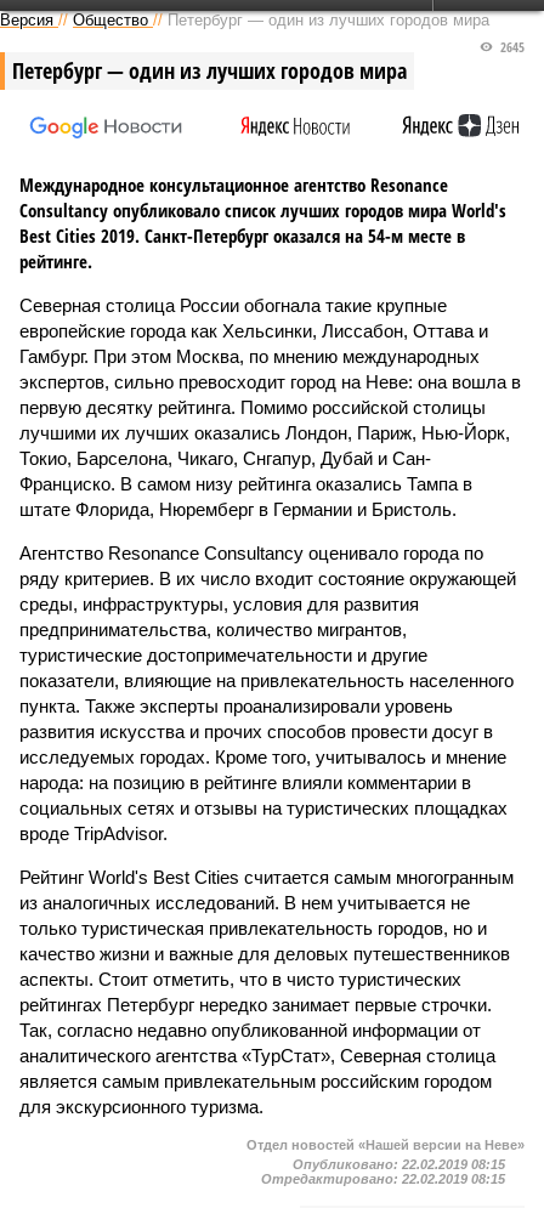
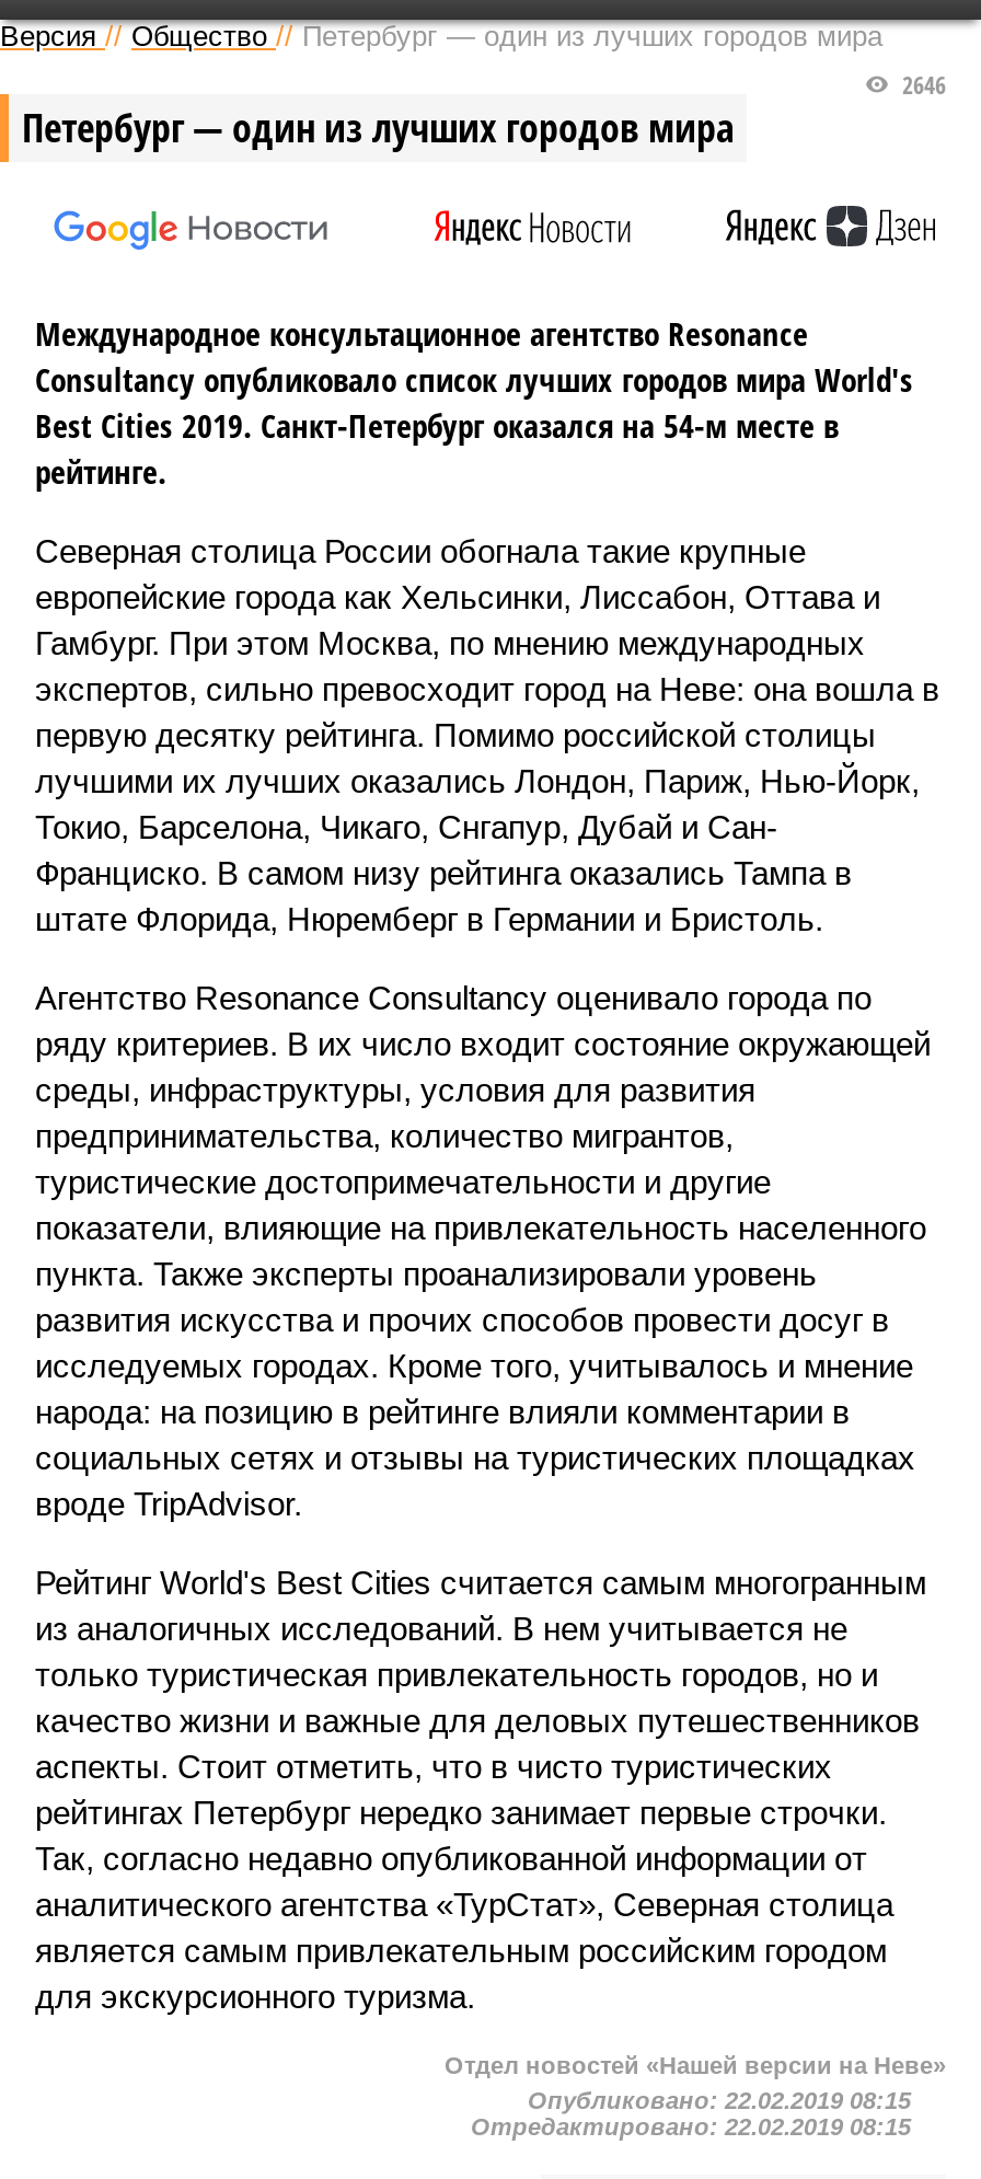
[497,38,525,56] 2645 -> [896,68,946,101] 2646

